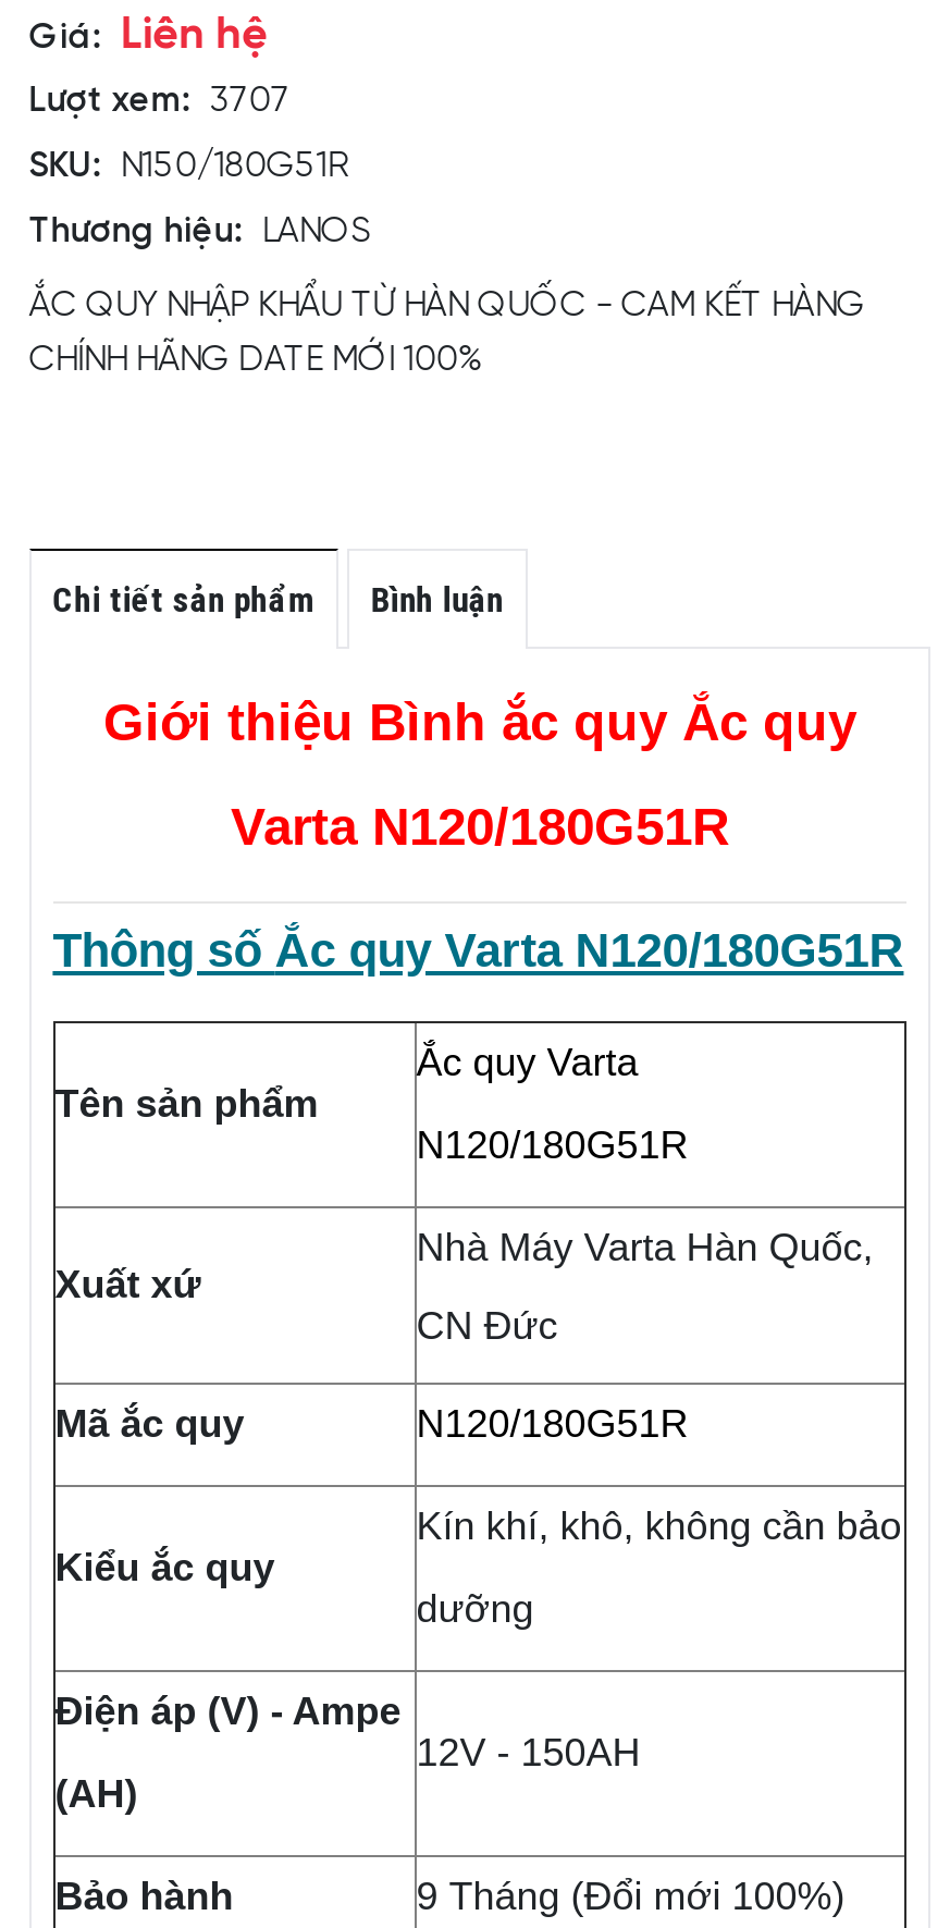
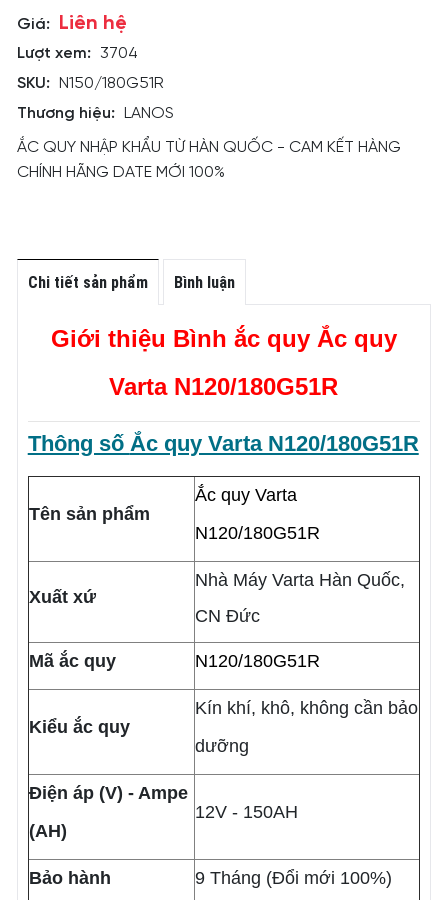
[29,82,290,119] Lượt xem: 3707 -> [17,44,138,61] Lượt xem: 3704

